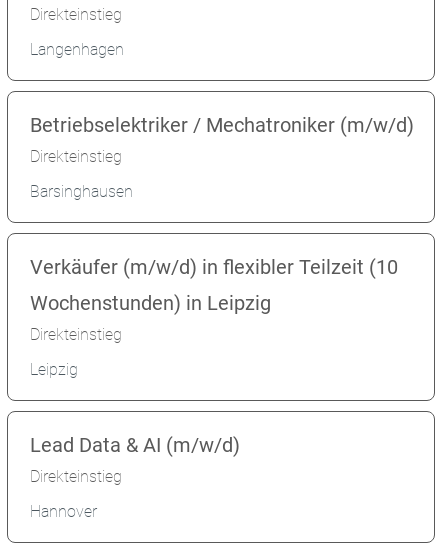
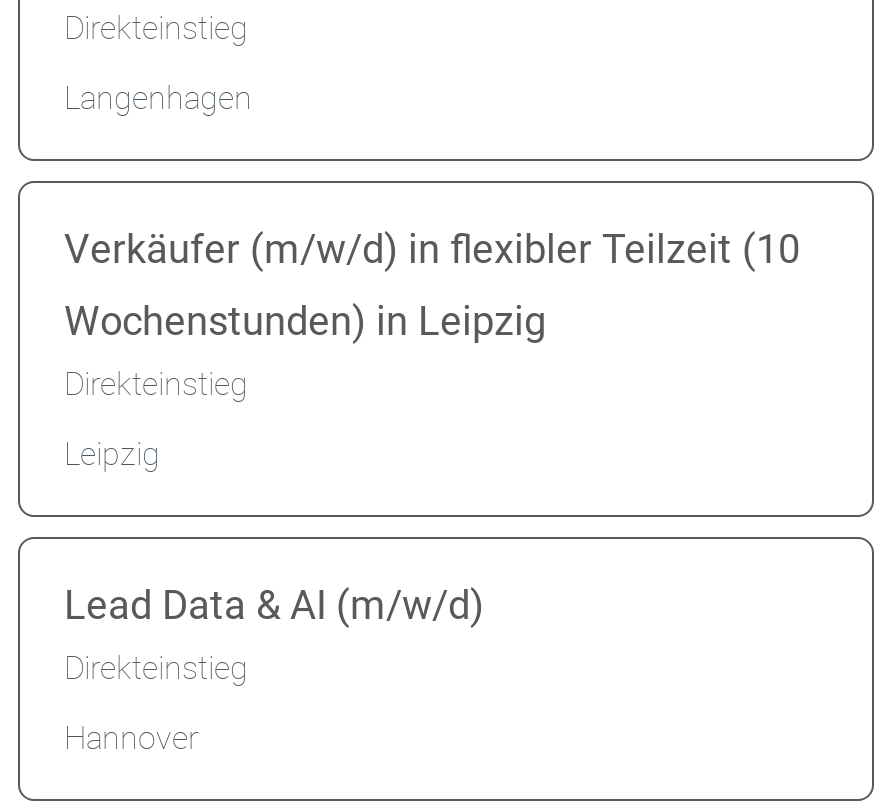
[30,113,414,201] Betriebselektriker / Mechatroniker (m/w/d) | Direkteinstieg | Barsinghausen -> none

